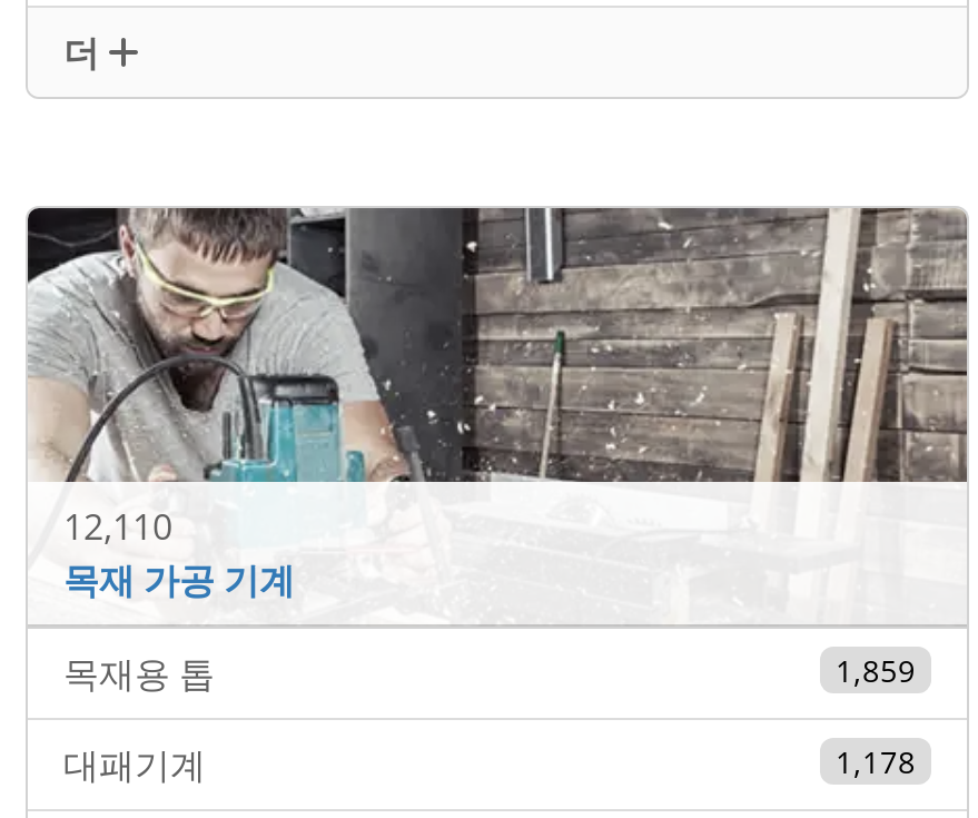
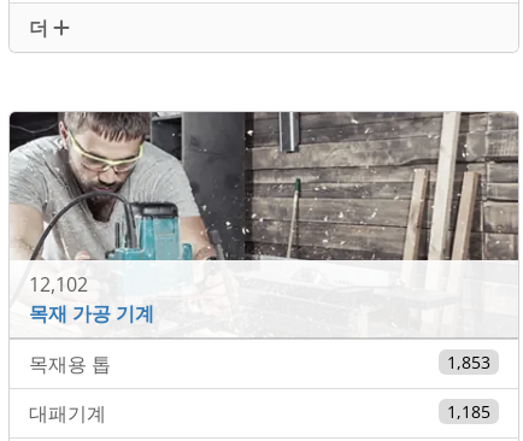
[63,501,172,550] 12,110 -> [29,271,88,297] 12,102
[836,648,916,690] 1,859 -> [447,350,490,373] 1,853
[836,739,916,781] 1,178 -> [447,399,490,422] 1,185

